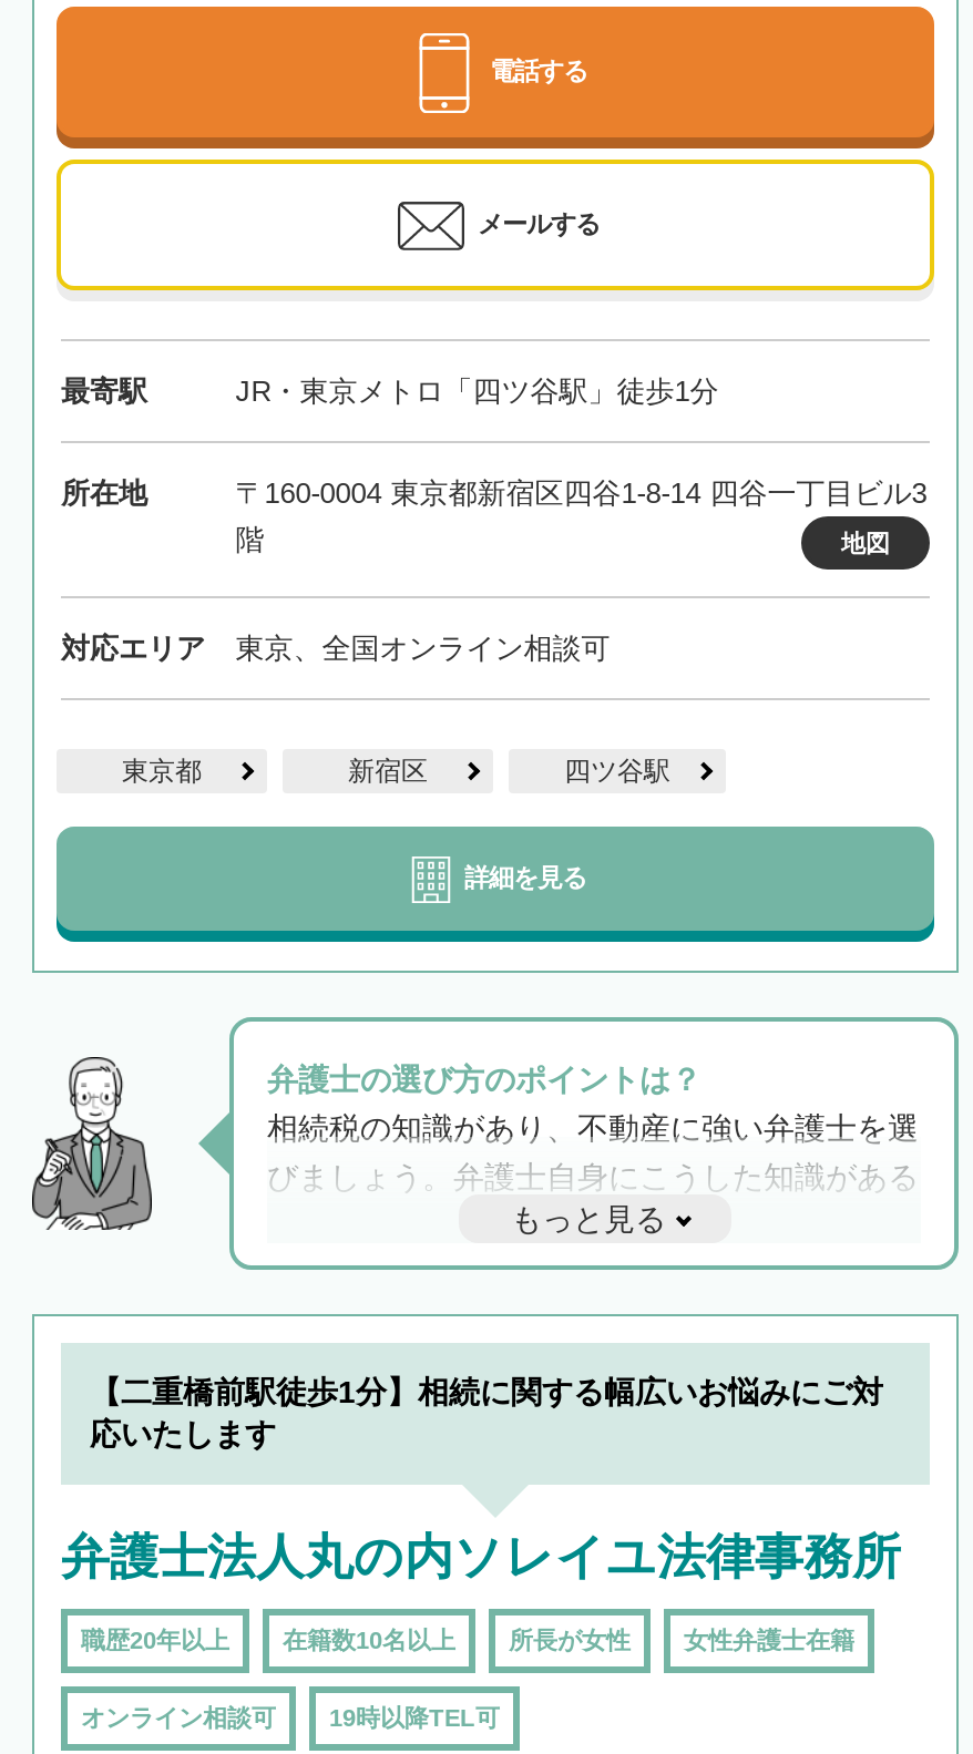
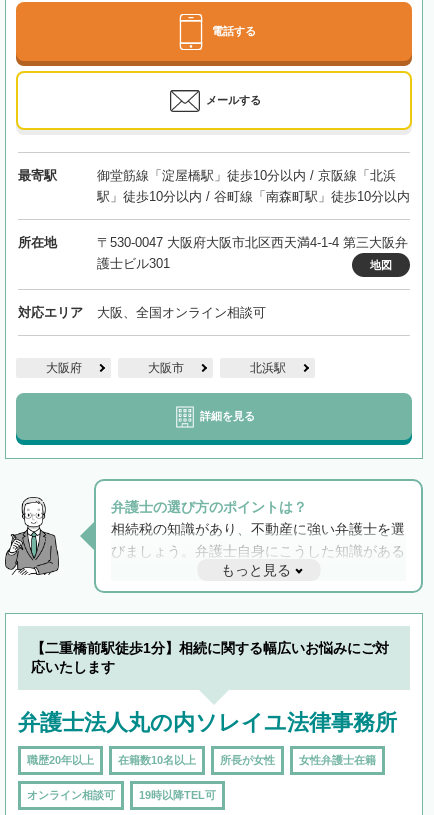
[235,375,719,408] JR・東京メトロ「四ツ谷駅」徒歩1分 -> [97,168,410,204] 御堂筋線「淀屋橋駅」徒歩10分以内 / 京阪線「北浜 | 駅」徒歩10分以内 / 谷町線「南森町駅」徒歩10分以内
[235,477,927,557] 〒160-0004 東京都新宿区四谷1-8-14 四谷一丁目ビル3 | 階 -> [97,235,408,271] 〒530-0047 大阪府大阪市北区西天満4-1-4 第三大阪弁 | 護士ビル301
[235,632,610,665] 東京、全国オンライン相談可 -> [97,305,266,320] 大阪、全国オンライン相談可
[122,756,670,787] 東京都 | 新宿区 | 四ツ谷駅 -> [45,361,285,375] 大阪府 | 大阪市 | 北浜駅

